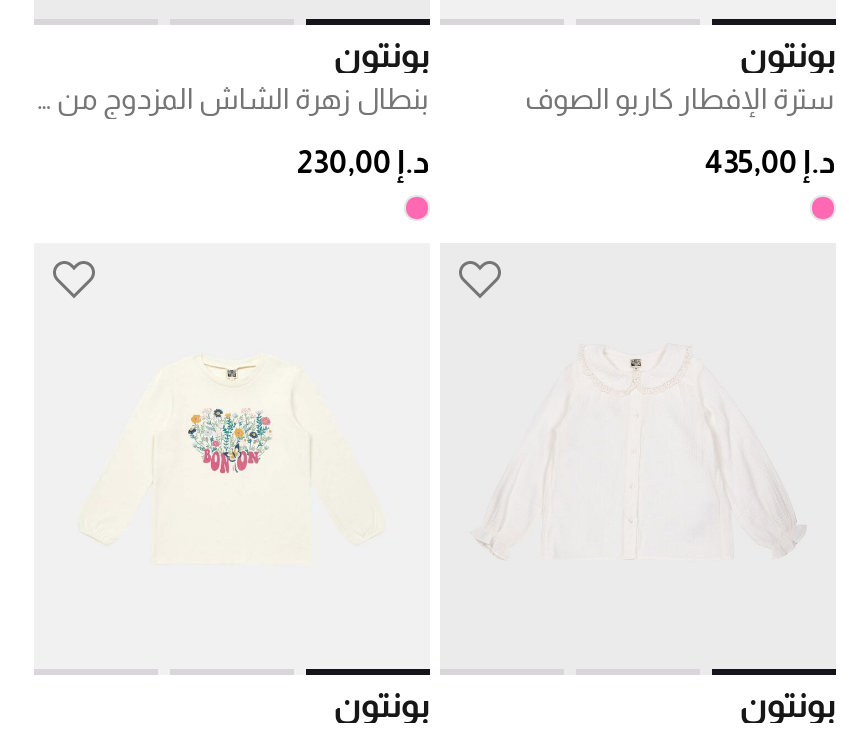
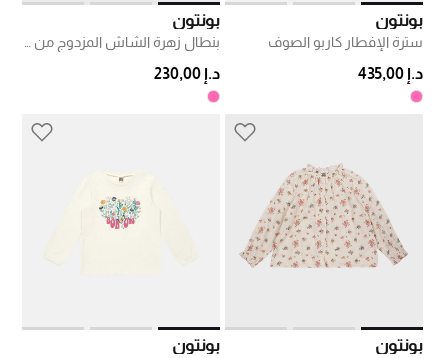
none -> [239,164,408,268] [image]

